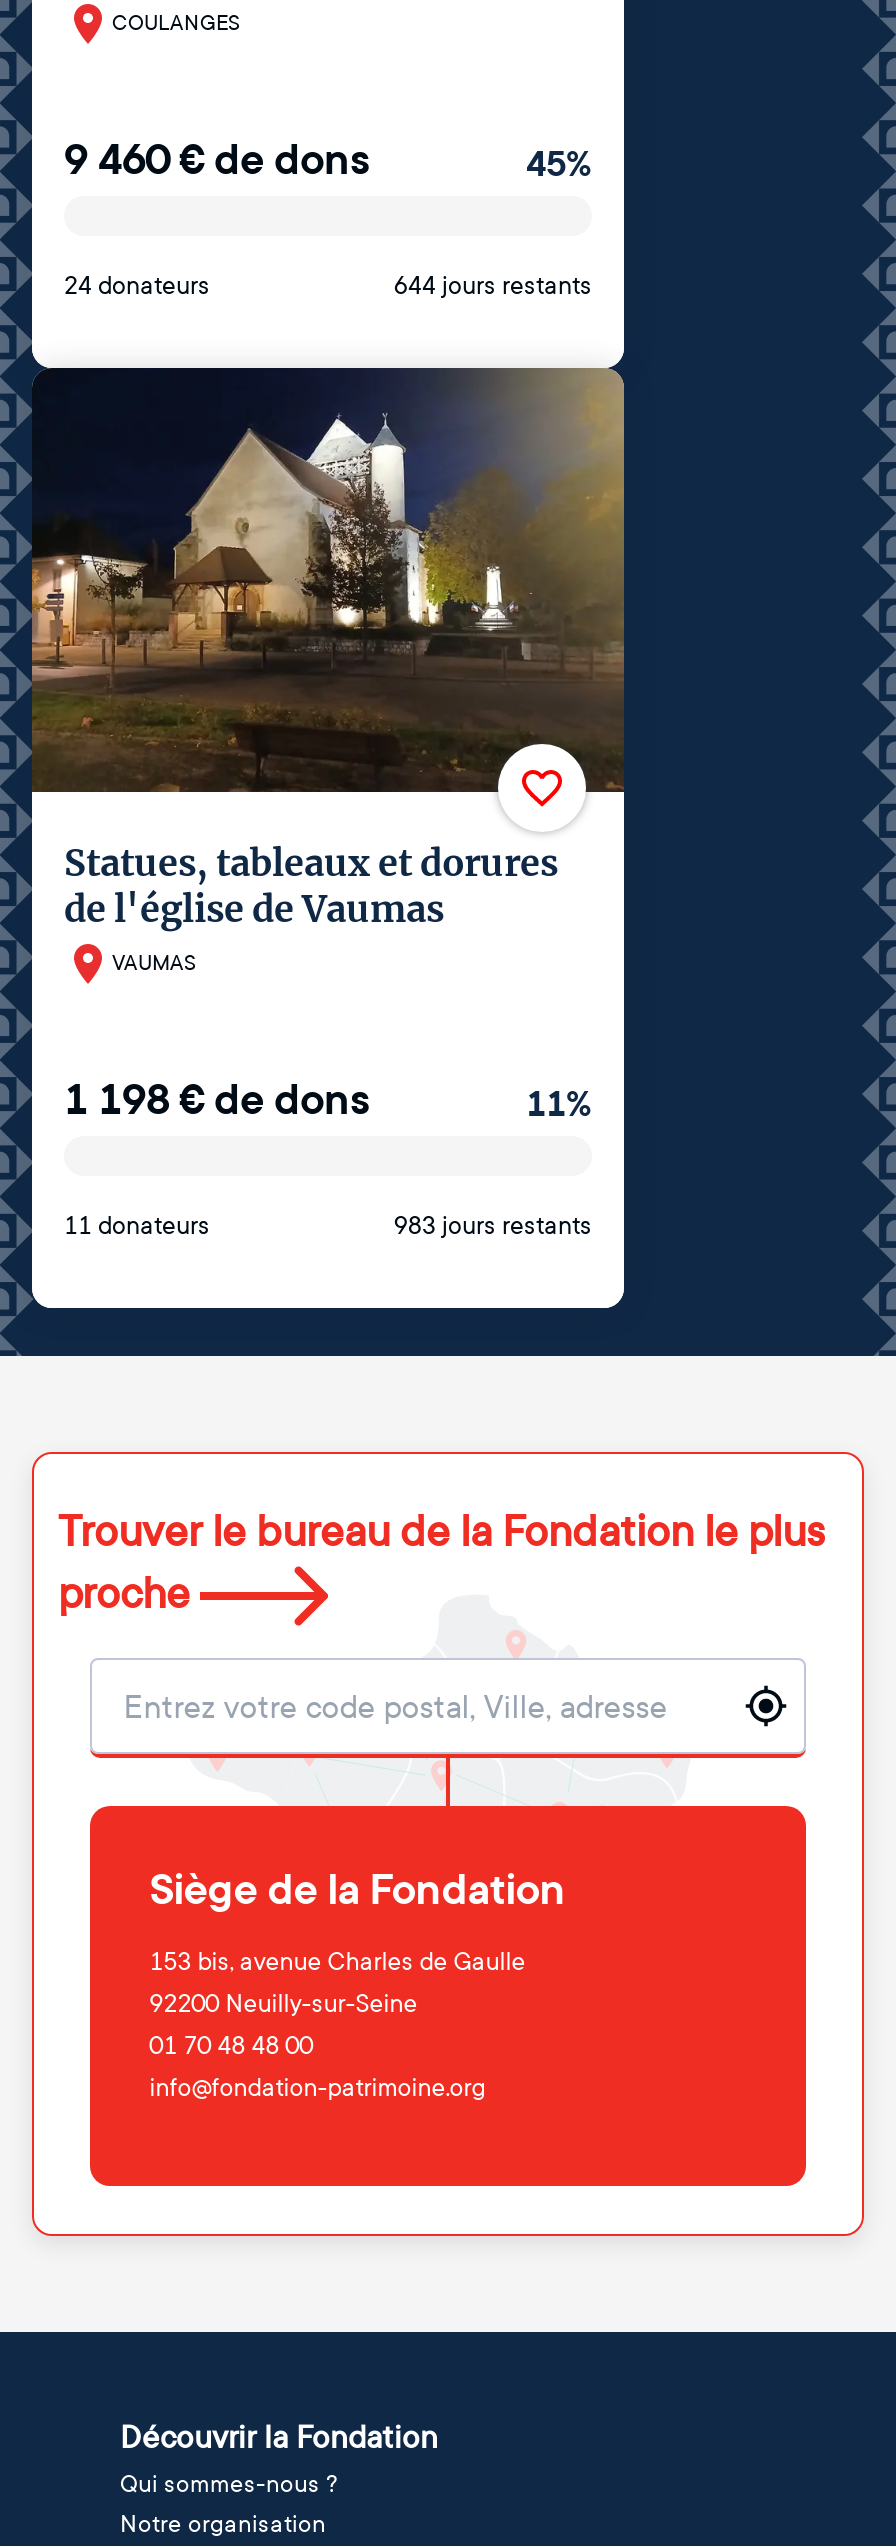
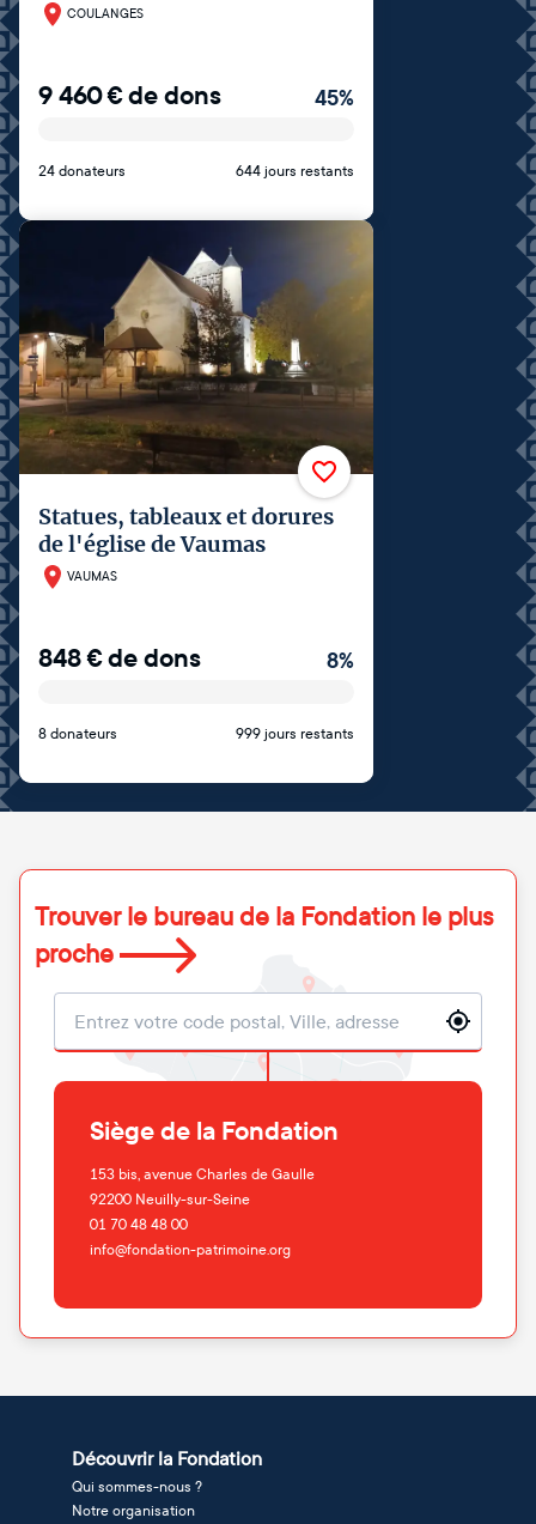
[64,1071,370,1127] 1 198 €de dons -> [38,641,201,675] 848 €de dons
[526,1079,592,1127] 11% -> [327,646,354,675] 8%
[64,1211,210,1239] 11 donateurs -> [38,725,117,742] 8 donateurs
[394,1211,592,1239] 983 jours restants -> [236,725,354,742] 999 jours restants

